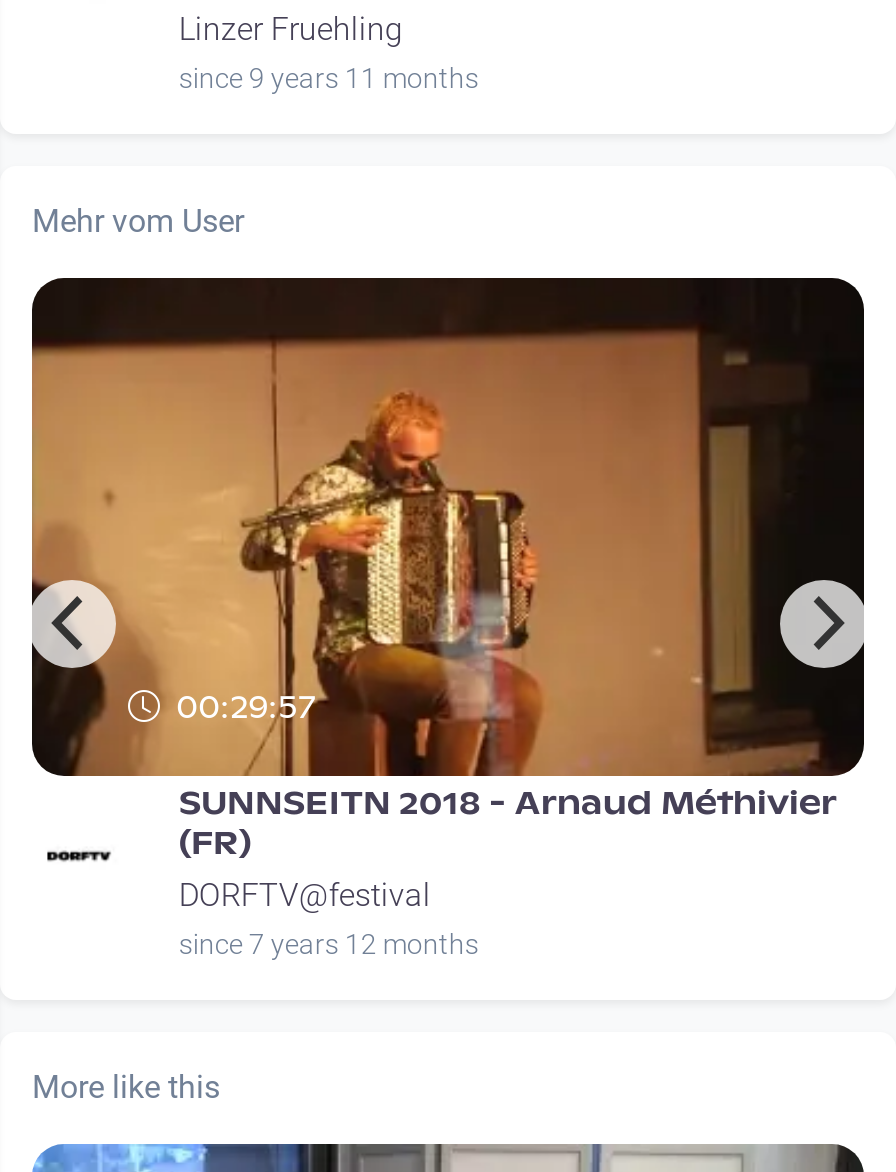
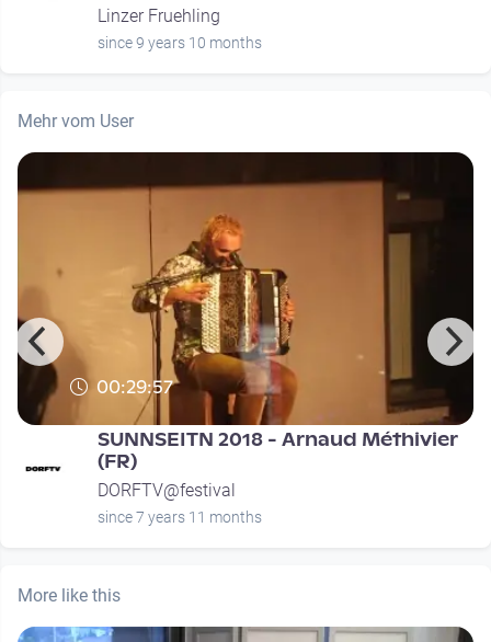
[179,62,479,94] since 9 years 11 months -> [98,34,262,51] since 9 years 10 months
[179,929,479,961] since 7 years 12 months -> [98,509,262,526] since 7 years 11 months

